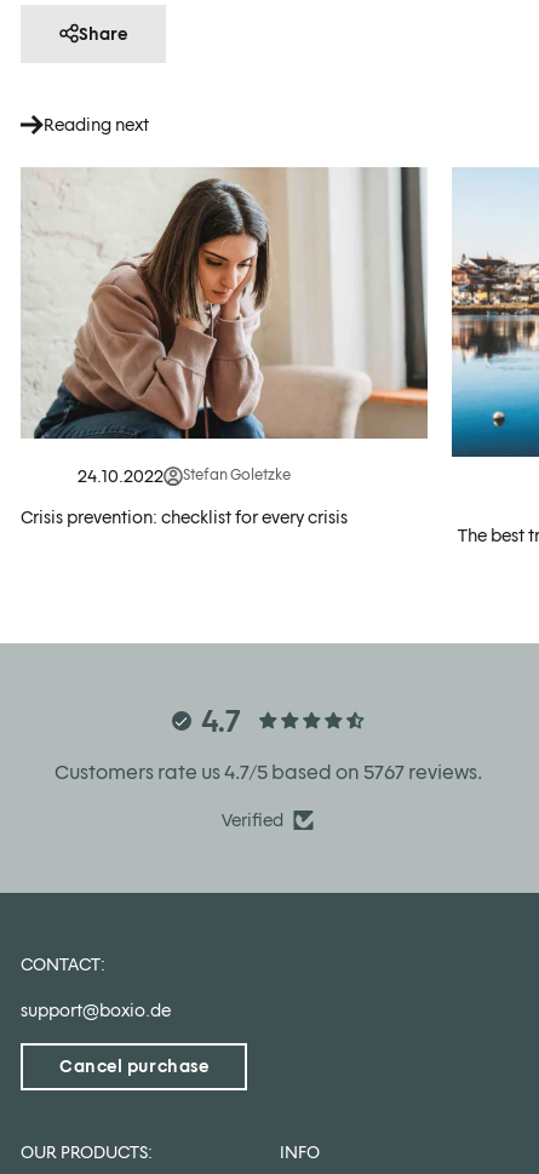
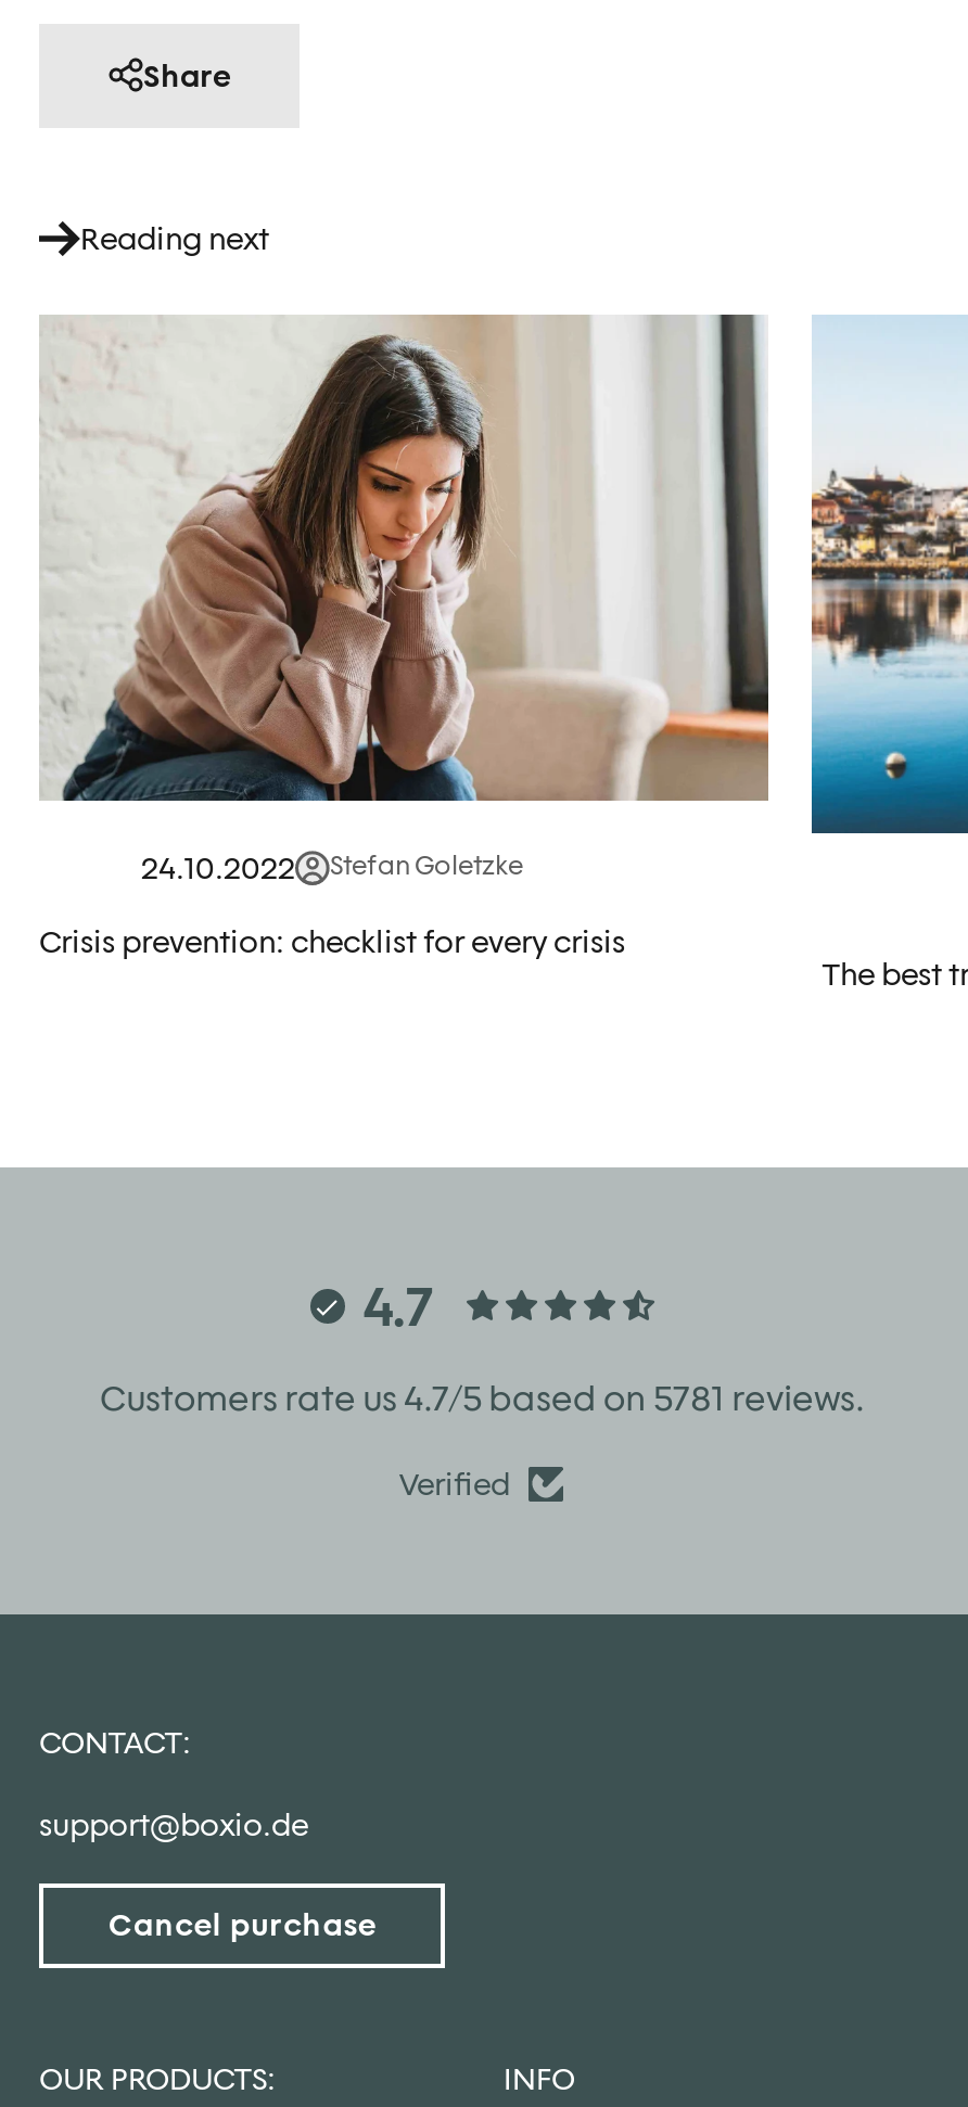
[54,761,481,784] Customers rate us 4.7/5 based on 5767 reviews. -> [100,1379,864,1420] Customers rate us 4.7/5 based on 5781 reviews.

